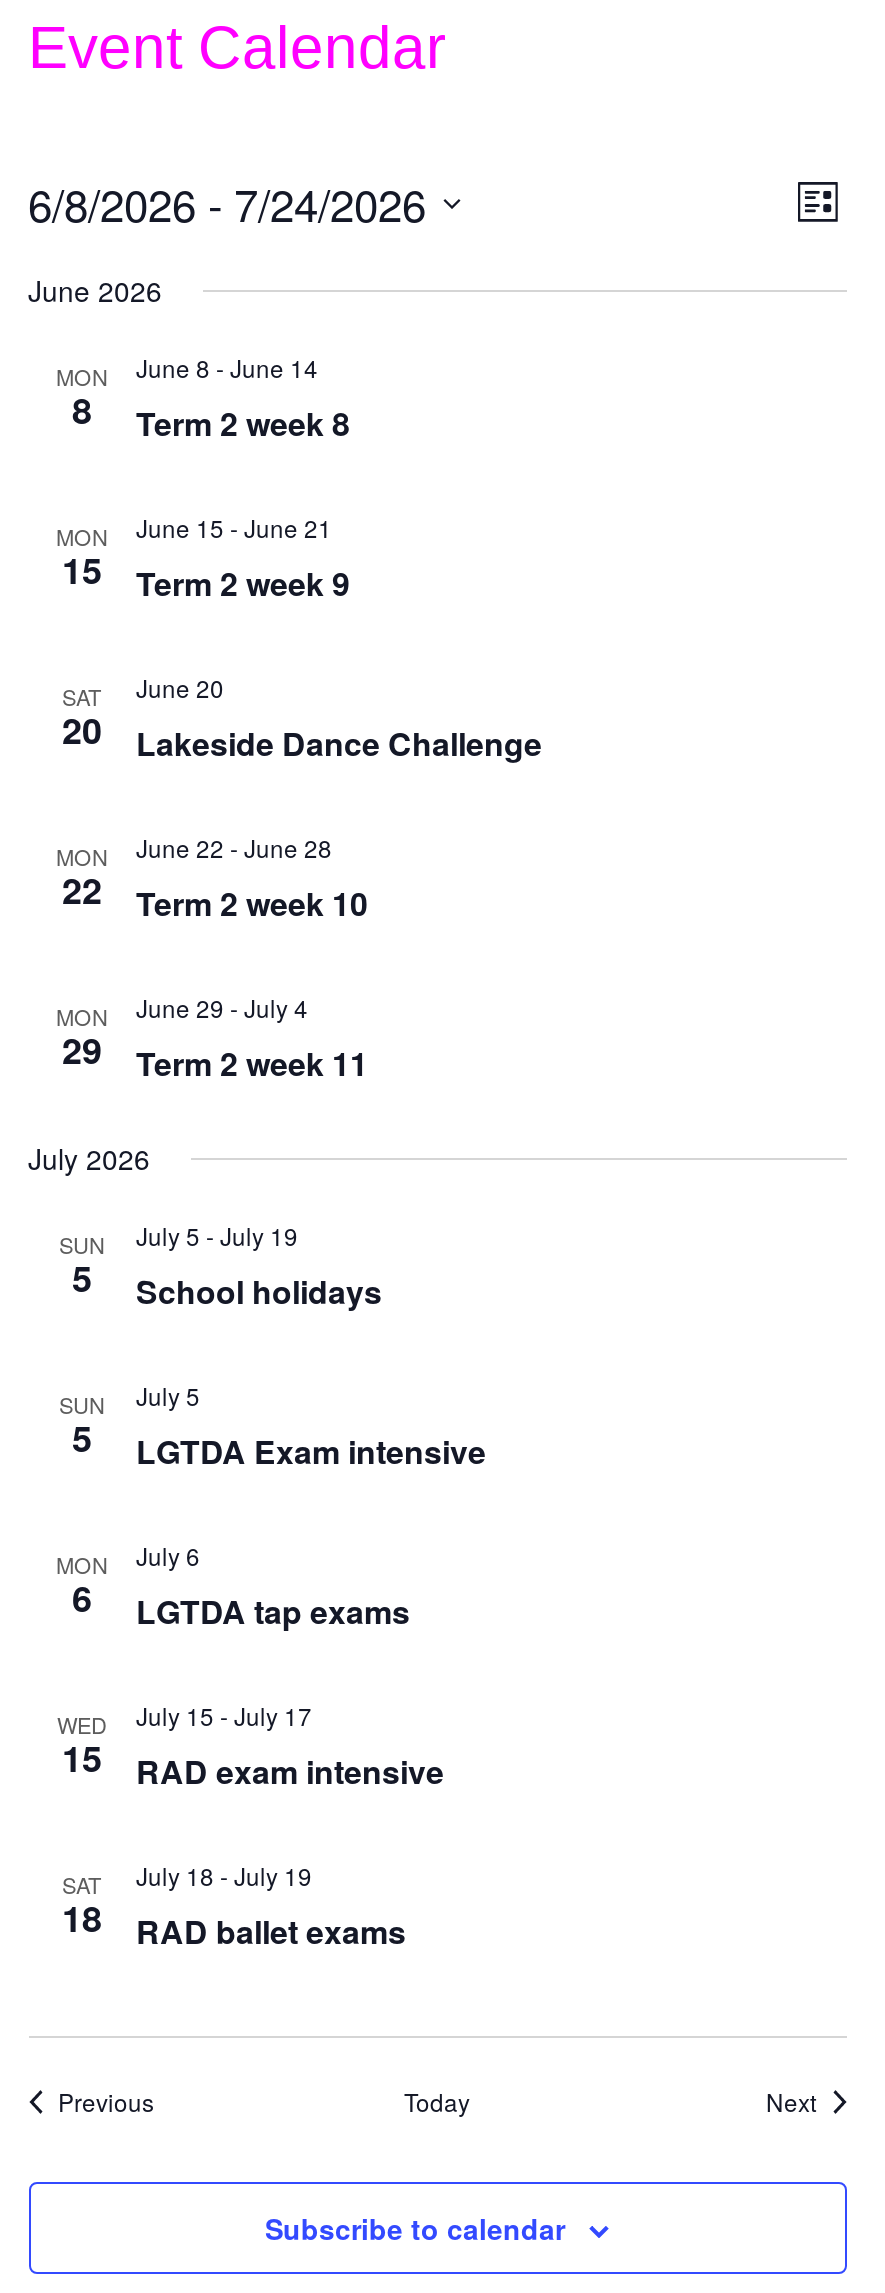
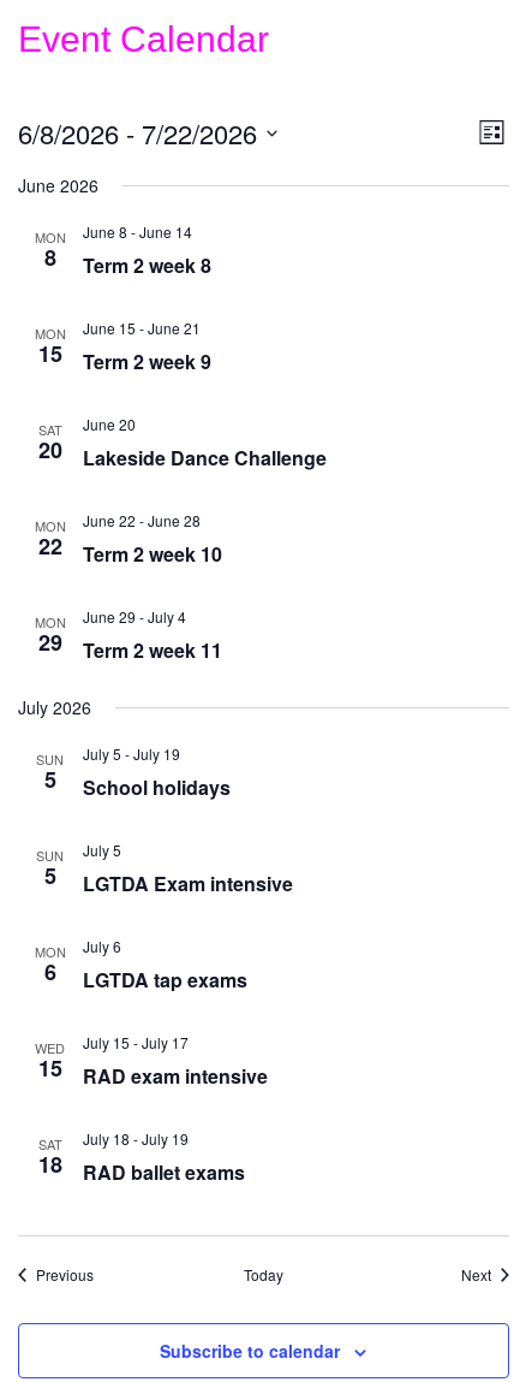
[28,172,426,234] 6/8/2026 - 7/24/2026 -> [17,114,256,152] 6/8/2026 - 7/22/2026

